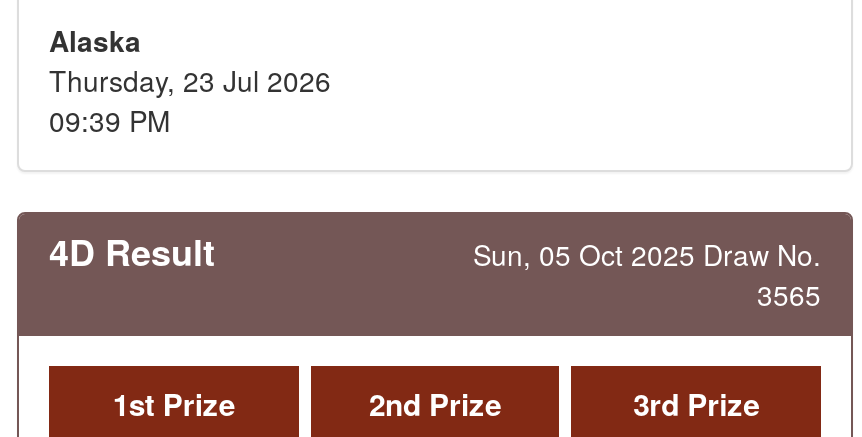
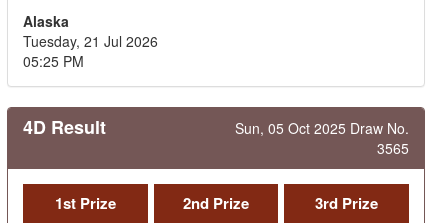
[49,60,331,100] Thursday, 23 Jul 2026 -> [23,31,158,51] Tuesday, 21 Jul 2026
[49,100,171,140] 09:39 PM -> [23,51,84,71] 05:25 PM

